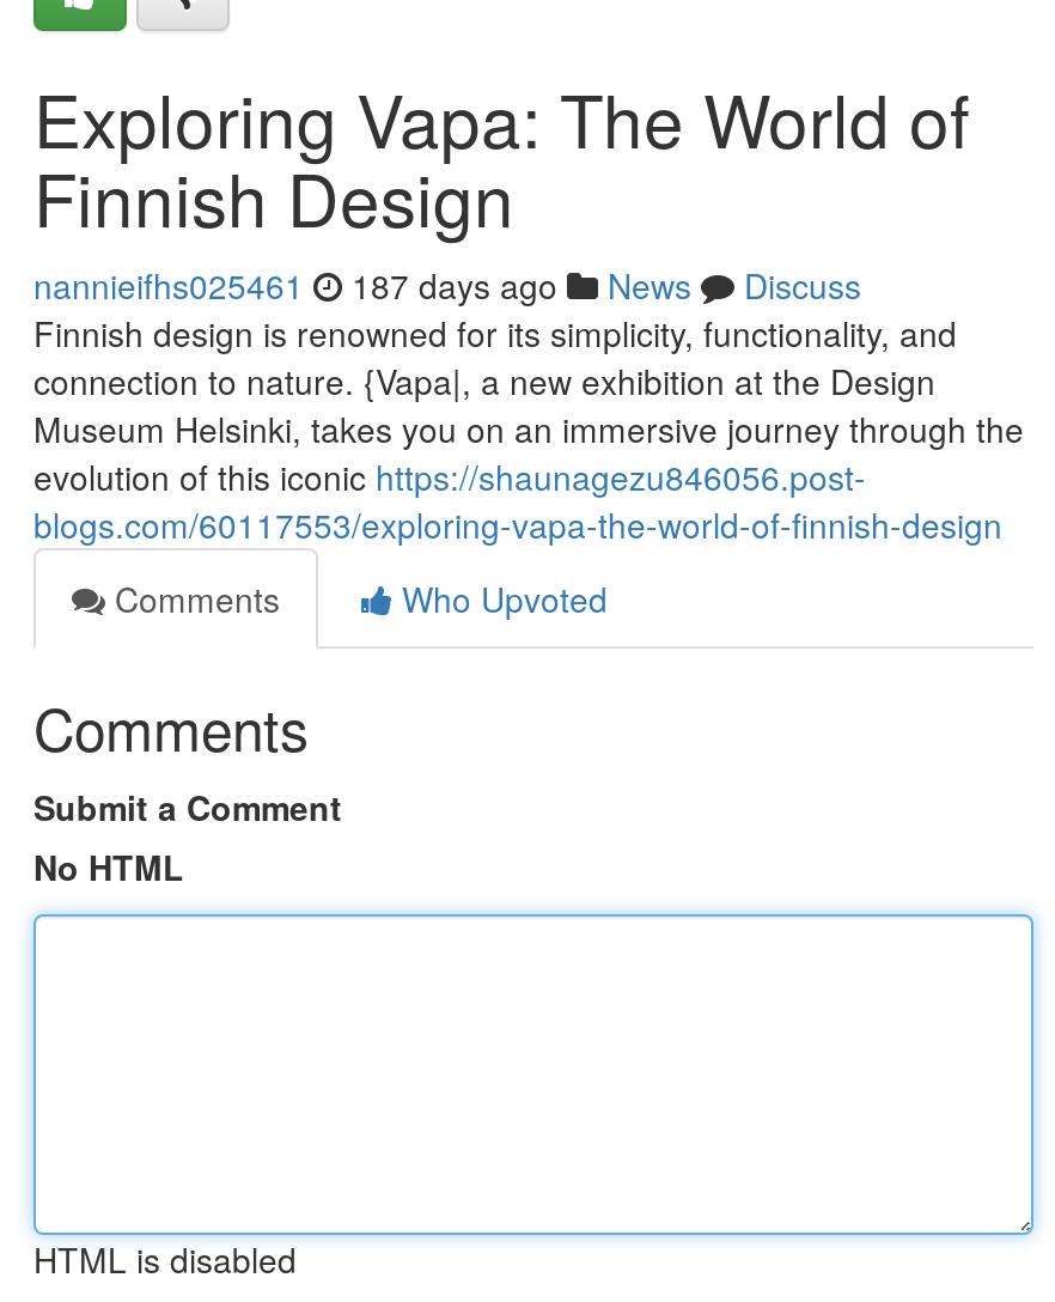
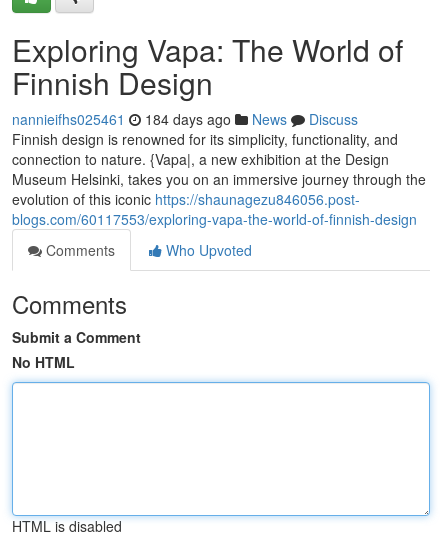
[33,261,861,309] nannieifhs025461 187 days ago News Discuss -> [12,109,358,129] nannieifhs025461 184 days ago News Discuss

